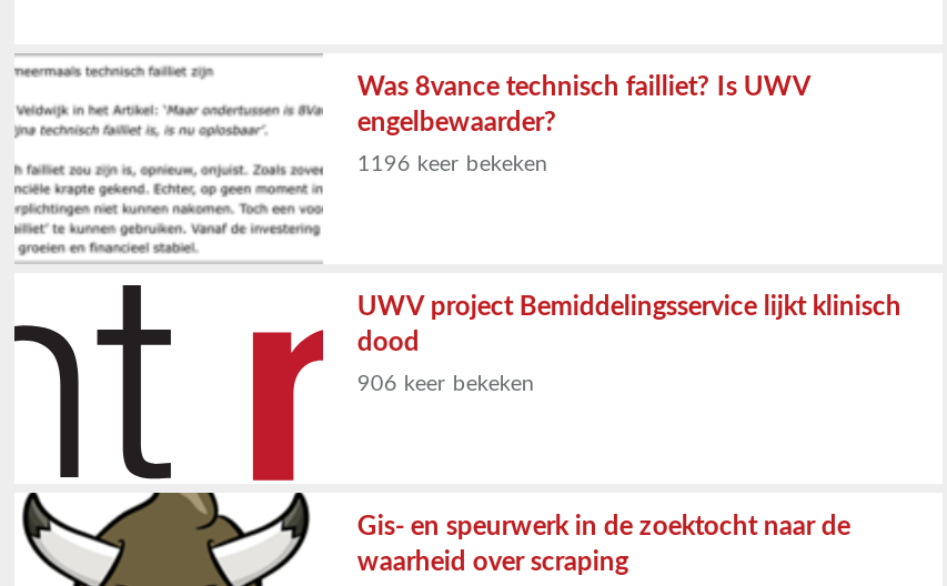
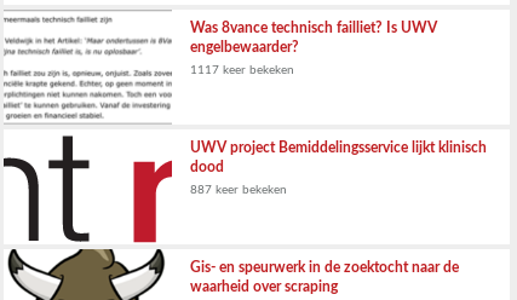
[357,154,548,176] 1196 keer bekeken -> [190,65,295,77] 1117 keer bekeken
[357,374,535,396] 906 keer bekeken -> [190,184,287,196] 887 keer bekeken

